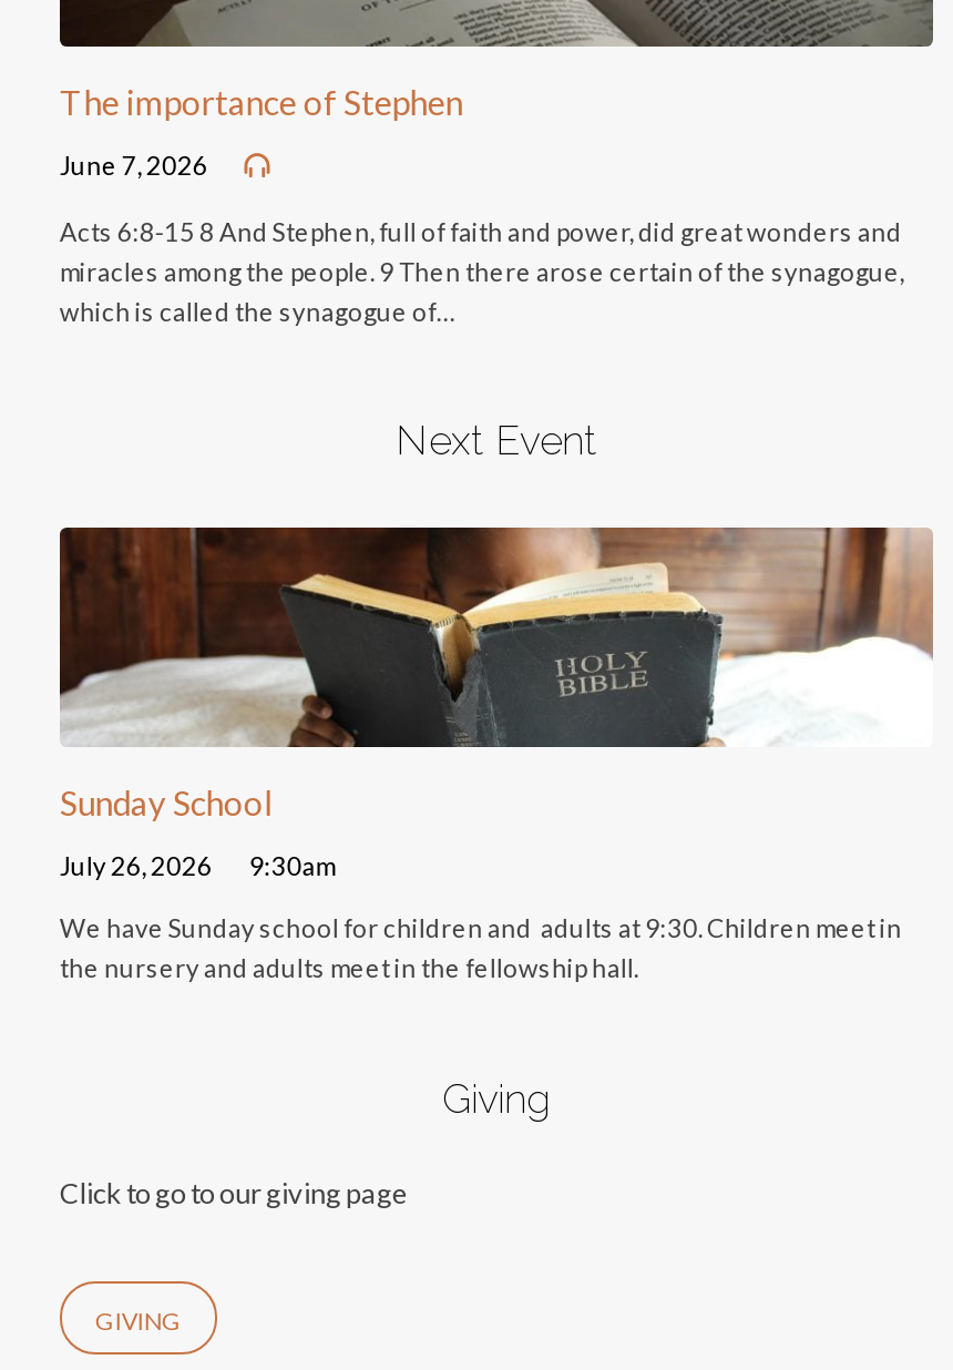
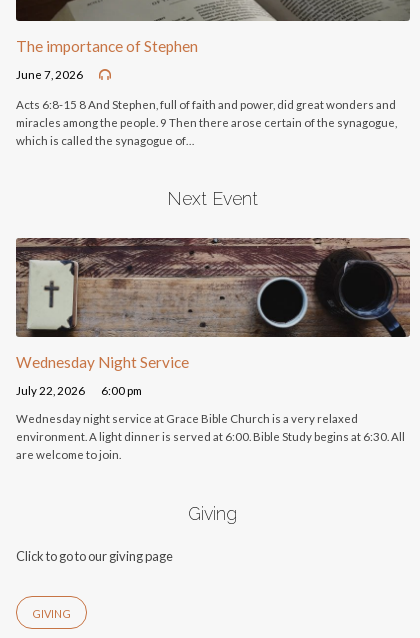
[60,528,933,823] [image] | Sunday School -> [16,237,411,371] [image] | Wednesday Night Service
[60,850,335,879] July 26, 2026 | 9:30am -> [16,384,142,397] July 22, 2026 | 6:00 pm
[60,913,902,982] We have Sunday school for children and adults at 9:30. Children meet in | the nursery and adults meet in the fellowship hall. -> [16,412,405,461] Wednesday night service at Grace Bible Church is a very relaxed | environment. A light dinner is served at 6:00. Bible Study begins at 6:30. All | are welcome to join.

